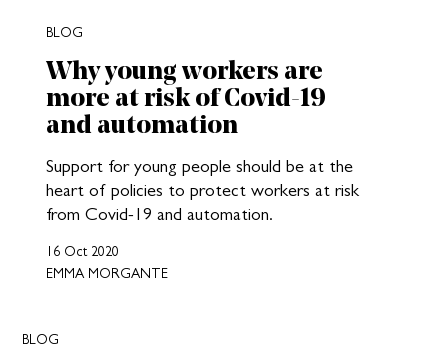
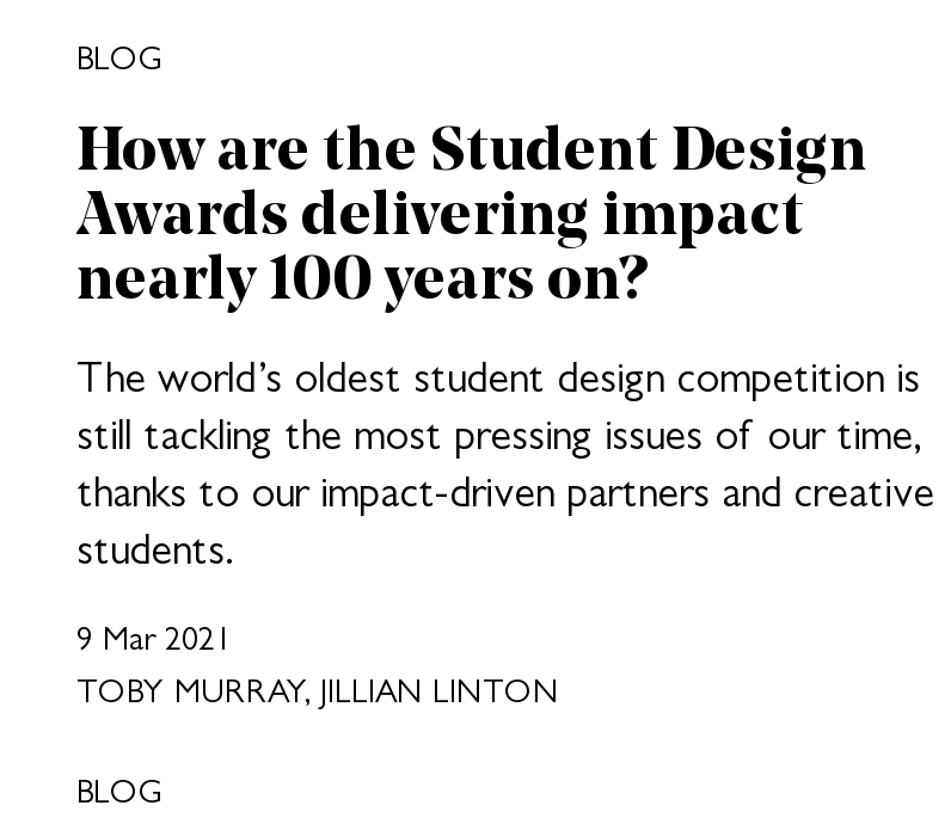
[46,53,326,139] Why young workers are | more at risk of Covid-19 | and automation -> [76,109,867,314] How are the Student Design | Awards delivering impact | nearly 100 years on?
[46,155,359,223] Support for young people should be at the | heart of policies to protect workers at risk | from Covid-19 and automation. -> [76,352,934,572] The world’s oldest student design competition is | still tackling the most pressing issues of our time, | thanks to our impact-driven partners and creative | students.
[46,242,168,280] 16 Oct 2020 | EMMA MORGANTE -> [76,617,559,708] 9 Mar 2021 | TOBY MURRAY, JILLIAN LINTON

